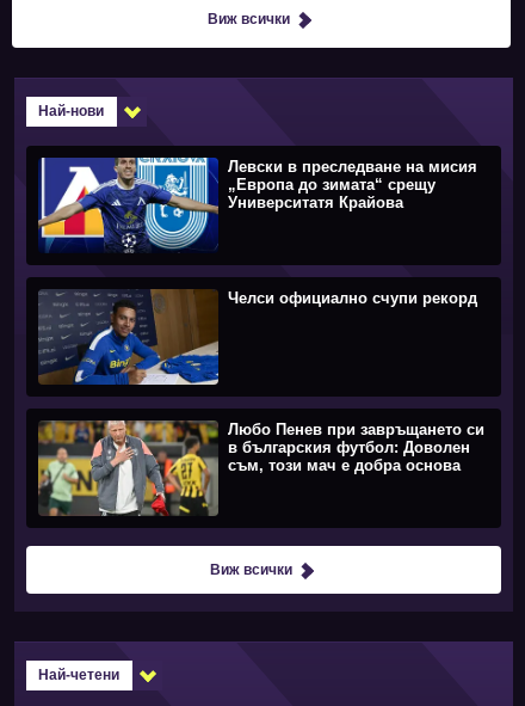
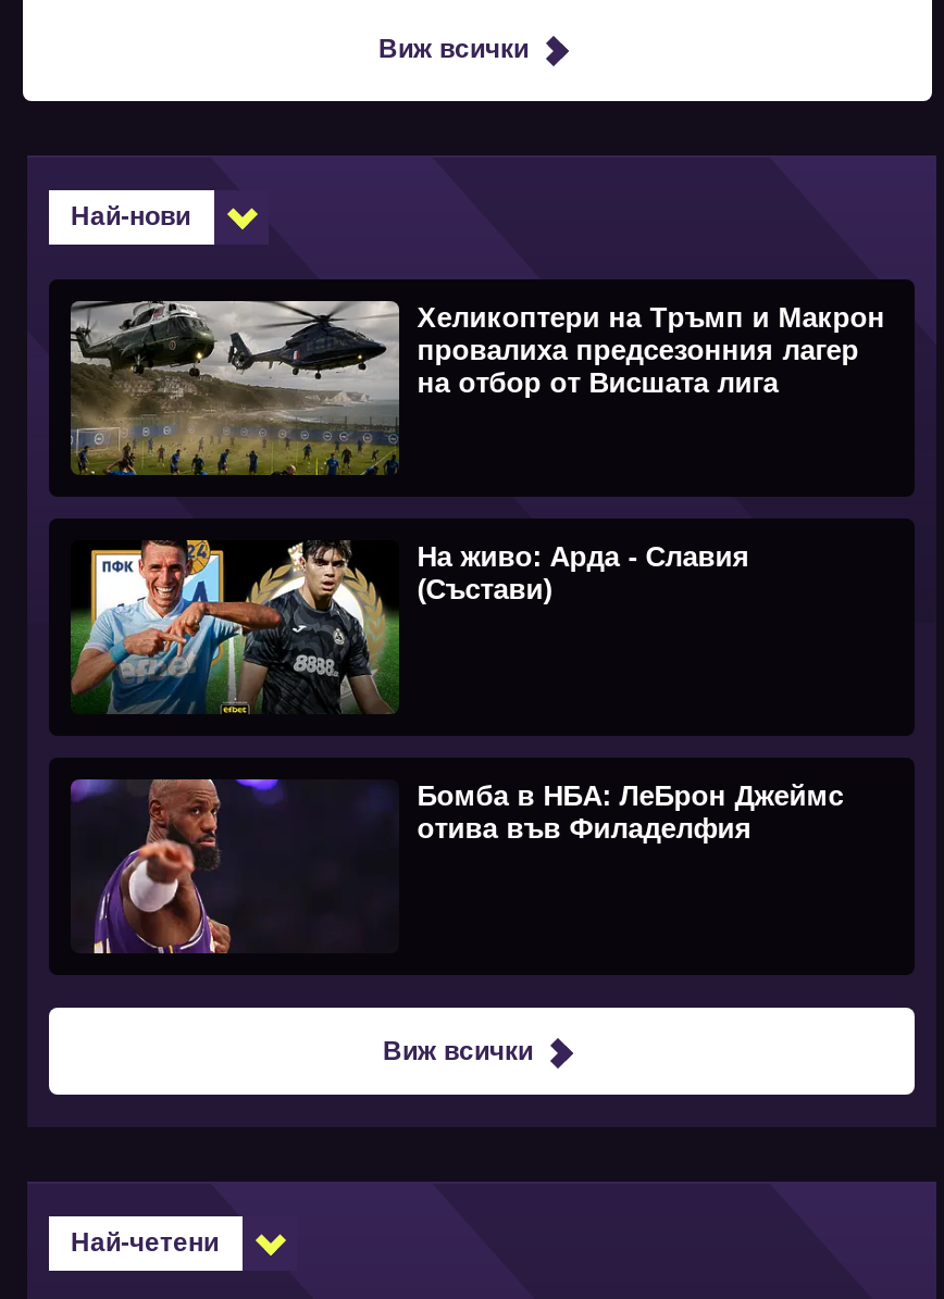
[38,156,478,253] [image] | Левски в преследване на мисия | „Европа до зимата“ срещу | Университатя Крайова -> [69,299,885,475] [image] | Хеликоптери на Тръмп и Макрон | провалиха предсезонния лагер | на отбор от Висшата лига
[38,288,478,386] [image] | Челси официално счупи рекорд -> [71,538,750,714] [image] | На живо: Арда - Славия | (Състави)
[37,419,485,516] [image] | Любо Пенев при завръщането си | в българския футбол: Доволен | съм, този мач е добра основа -> [71,777,843,955] [image] | Бомба в НБА: ЛеБрон Джеймс | отива във Филаделфия

